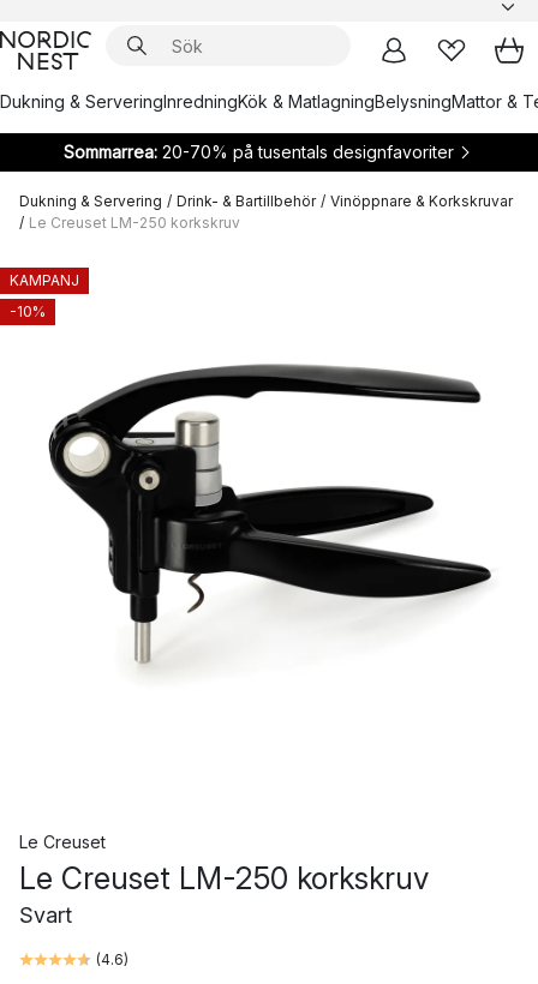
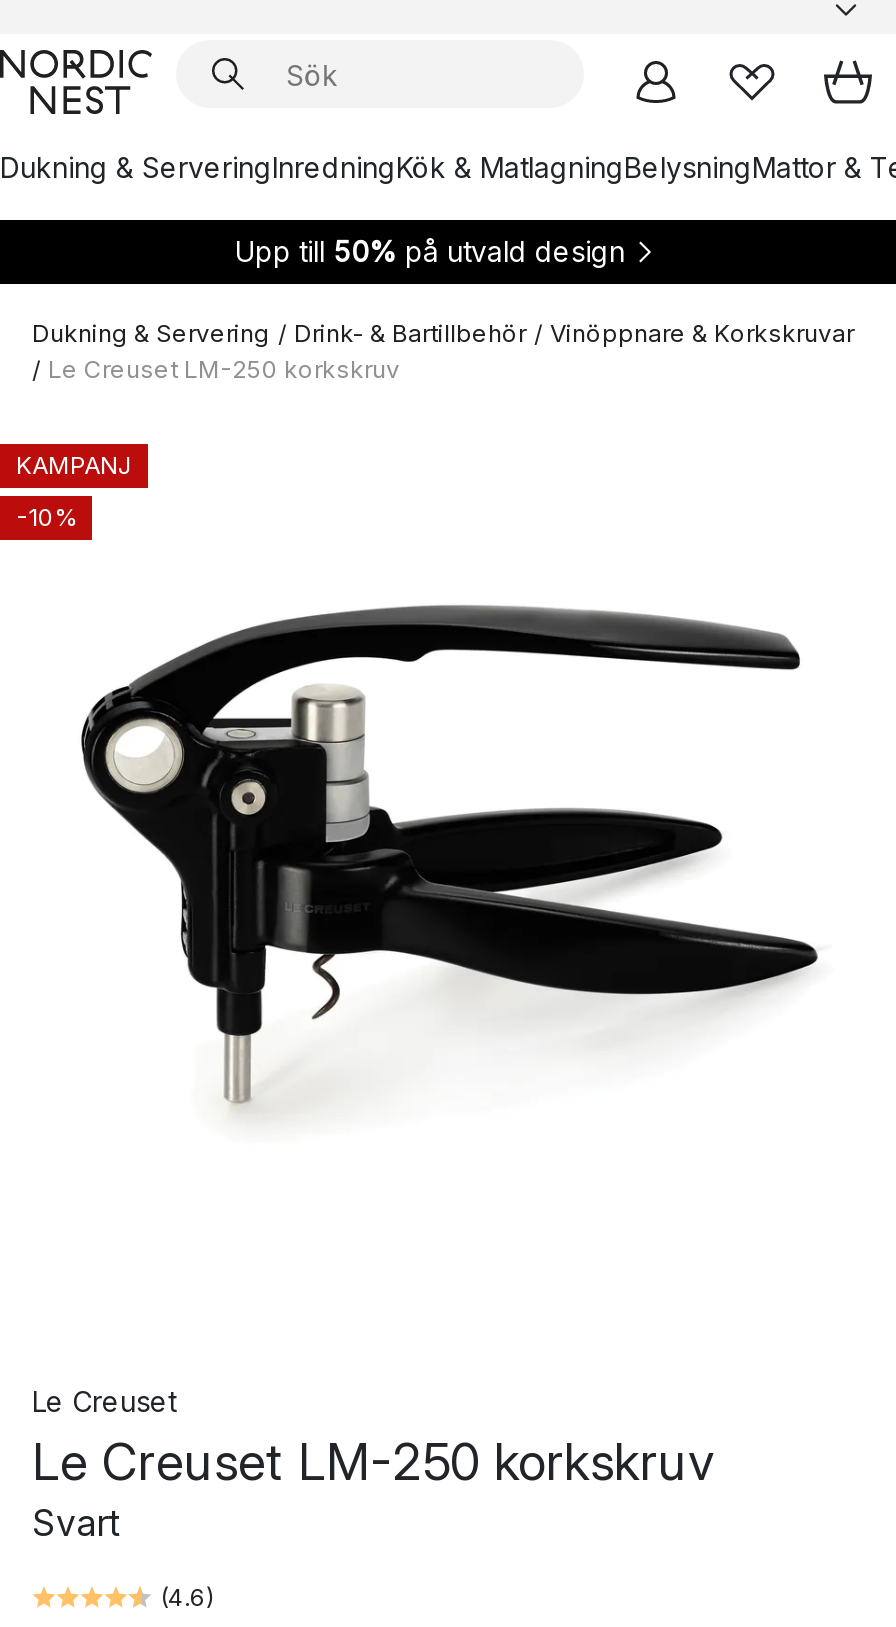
[63,142,453,162] Sommarrea: 20-70% på tusentals designfavoriter -> [235,234,625,268] Upp till 50% på utvald design

